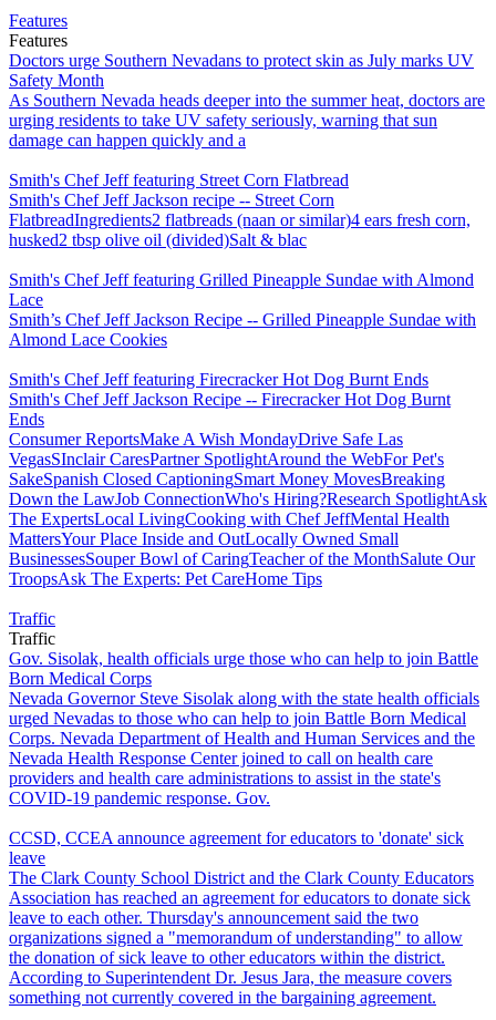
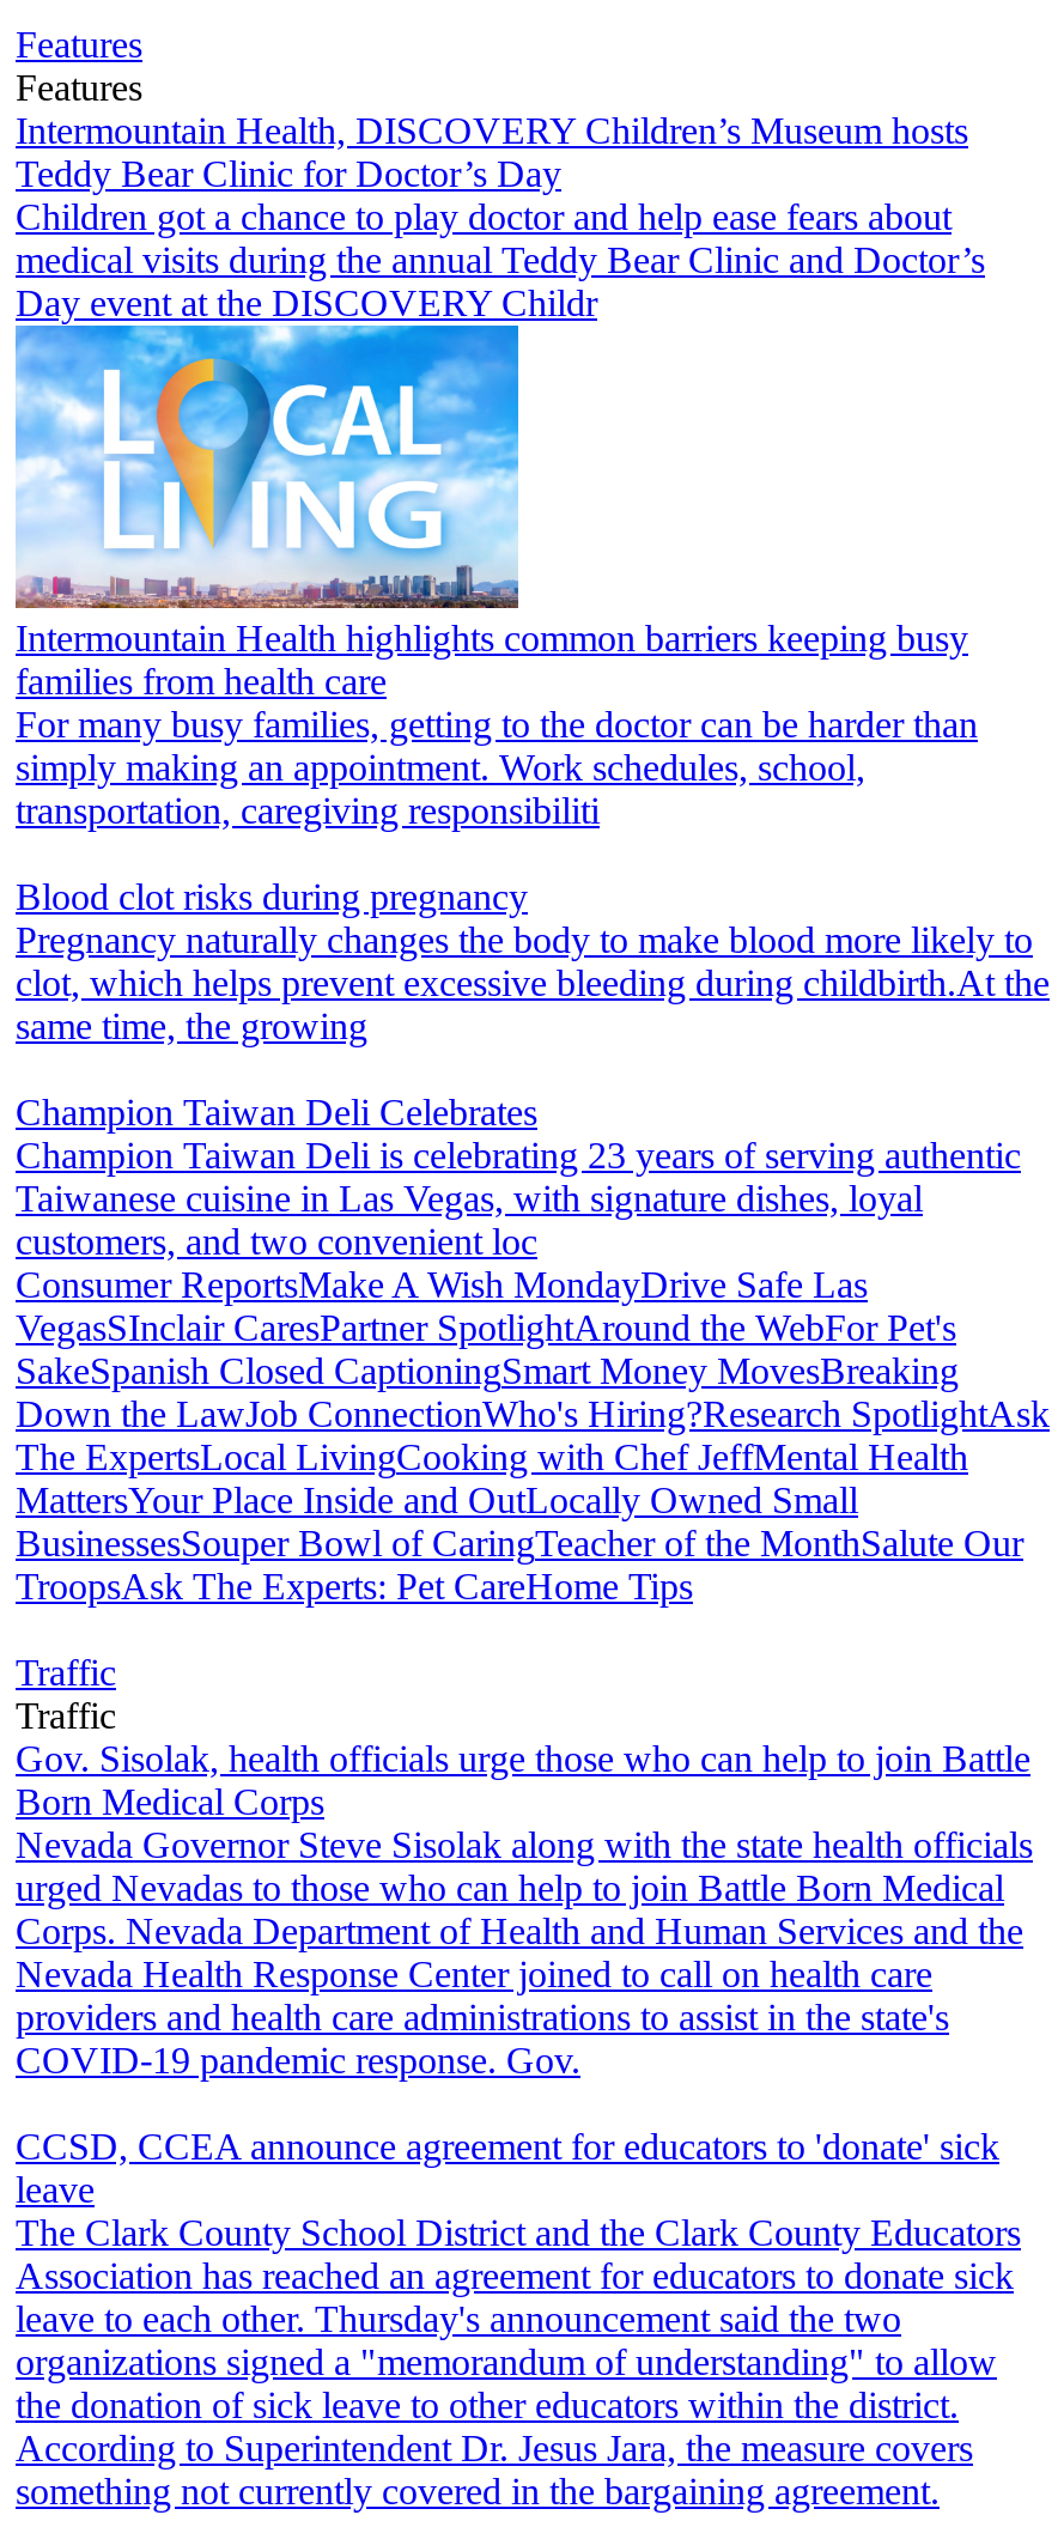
[9,51,485,150] Doctors urge Southern Nevadans to protect skin as July marks UV | Safety Month | As Southern Nevada heads deeper into the summer heat, doctors are | urging residents to take UV safety seriously, warning that sun | damage can happen quickly and a -> [16,110,985,323] Intermountain Health, DISCOVERY Children’s Museum hosts | Teddy Bear Clinic for Doctor’s Day | Children got a chance to play doctor and help ease fears about | medical visits during the annual Teddy Bear Clinic and Doctor’s | Day event at the DISCOVERY Childr
[9,171,471,249] Smith's Chef Jeff featuring Street Corn Flatbread | Smith's Chef Jeff Jackson recipe -- Street Corn | FlatbreadIngredients2 flatbreads (naan or similar)4 ears fresh corn, | husked2 tbsp olive oil (divided)Salt & blac -> [16,618,978,831] Intermountain Health highlights common barriers keeping busy | families from health care | For many busy families, getting to the doctor can be harder than | simply making an appointment. Work schedules, school, | transportation, caregiving responsibiliti
[9,270,476,349] Smith's Chef Jeff featuring Grilled Pineapple Sundae with Almond | Lace | Smith’s Chef Jeff Jackson Recipe -- Grilled Pineapple Sundae with | Almond Lace Cookies -> [16,876,1050,1046] Blood clot risks during pregnancy | Pregnancy naturally changes the body to make blood more likely to | clot, which helps prevent excessive bleeding during childbirth.At the | same time, the growing
[9,370,451,429] Smith's Chef Jeff featuring Firecracker Hot Dog Burnt Ends | Smith's Chef Jeff Jackson Recipe -- Firecracker Hot Dog Burnt | Ends -> [16,1092,1021,1262] Champion Taiwan Deli Celebrates | Champion Taiwan Deli is celebrating 23 years of serving authentic | Taiwanese cuisine in Las Vegas, with signature dishes, loyal | customers, and two convenient loc

